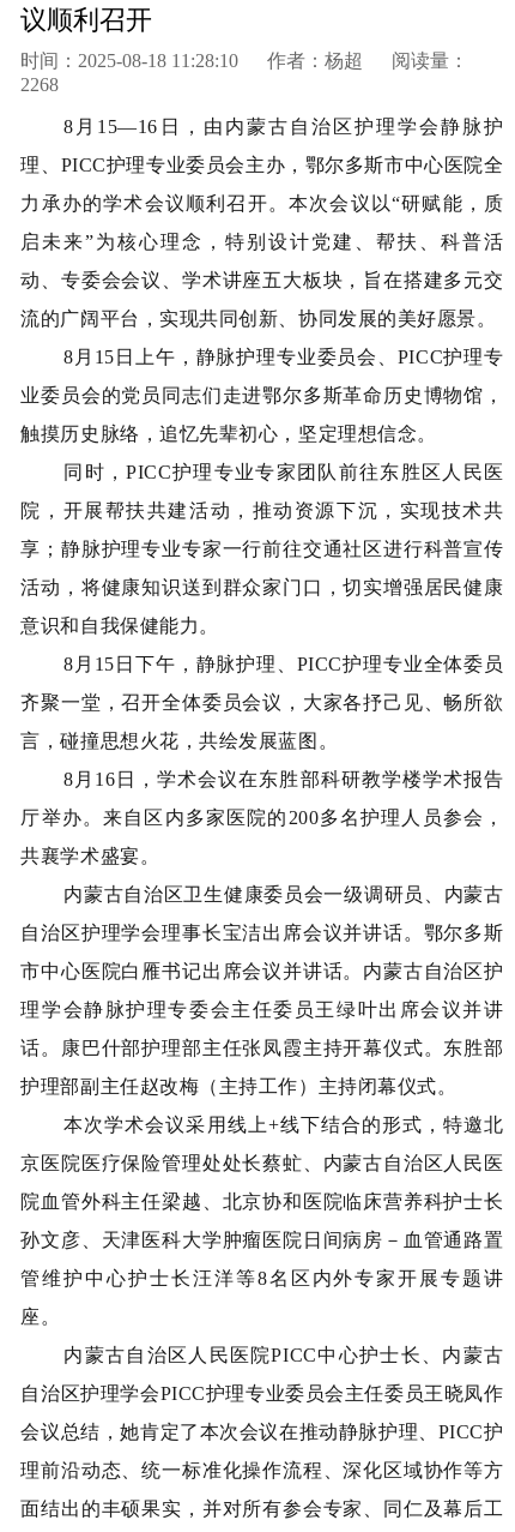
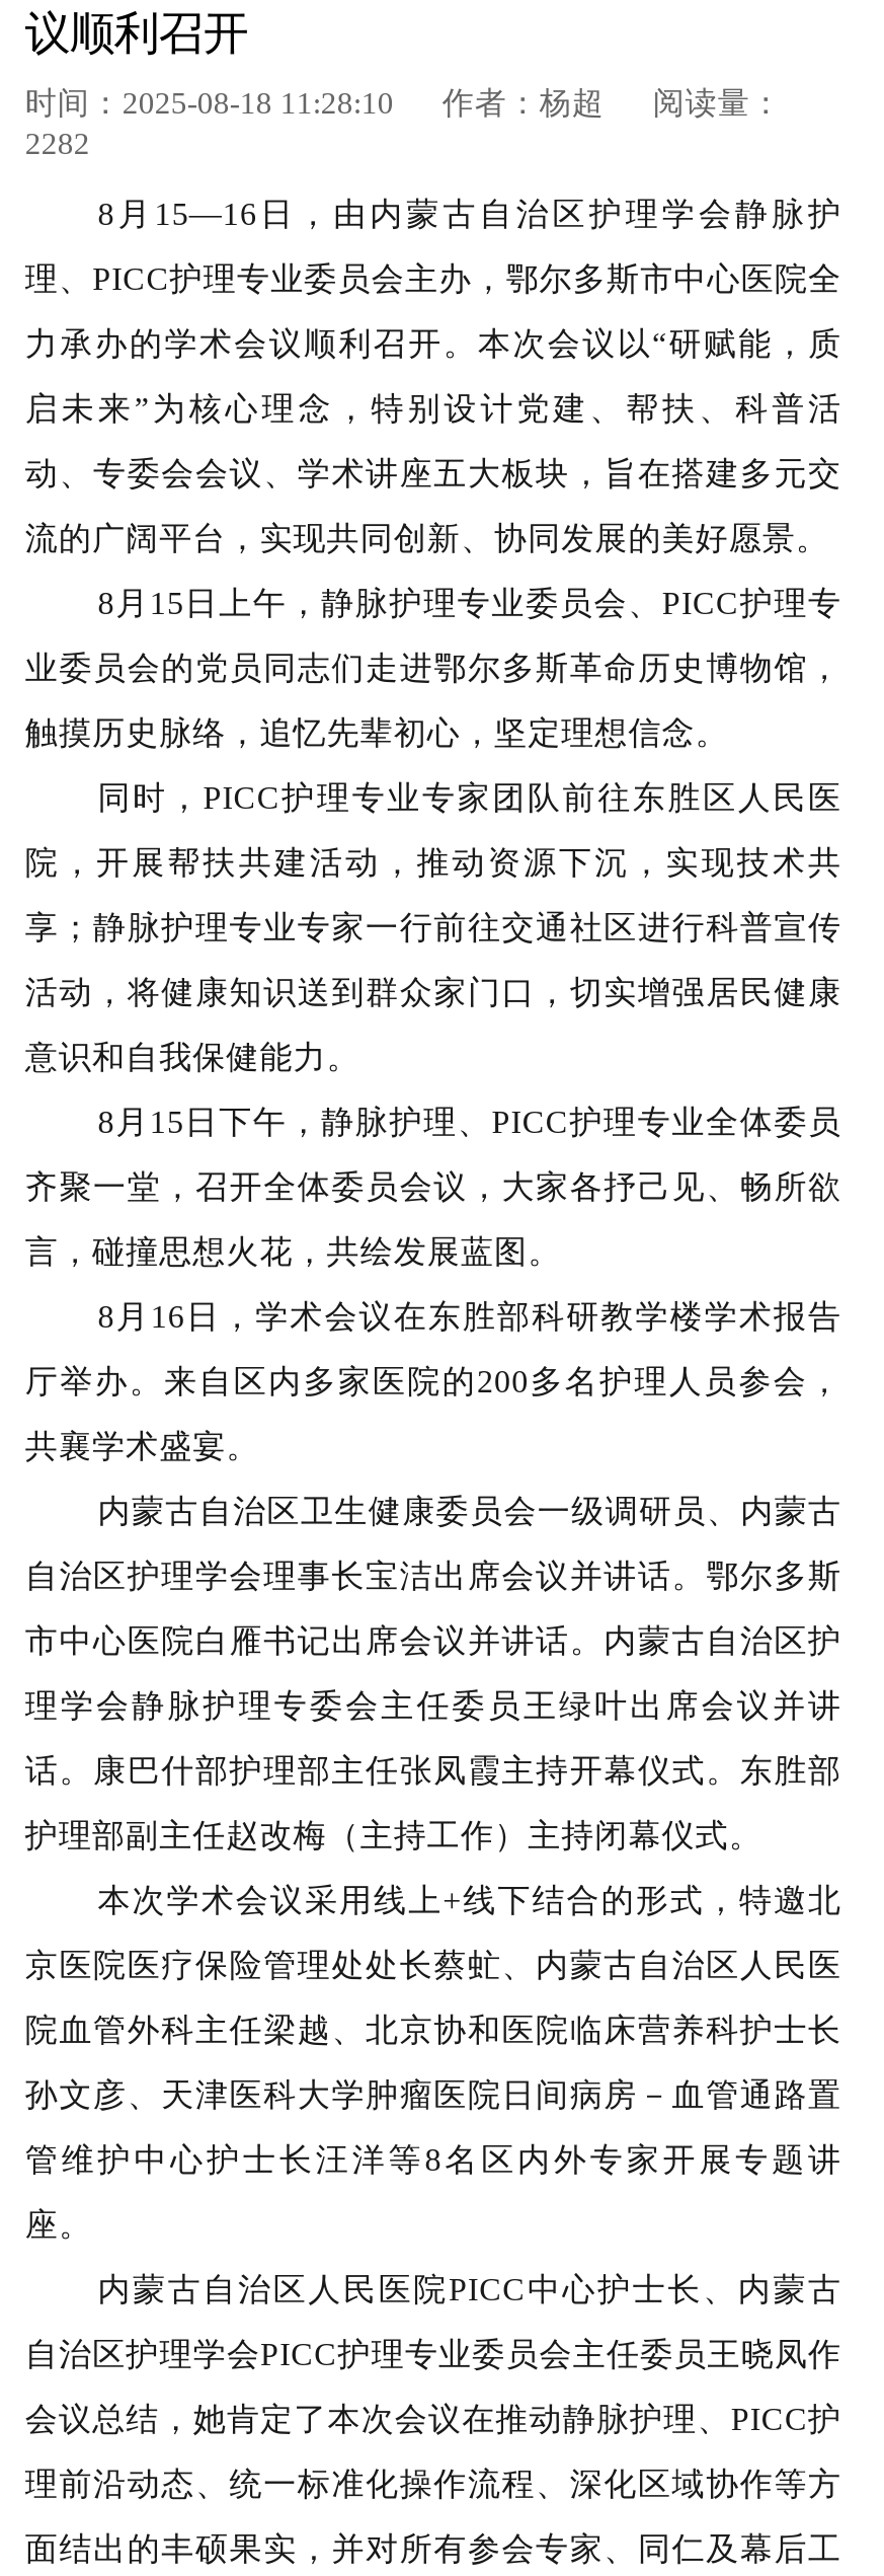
[21,75,59,95] 2268 -> [25,126,90,161] 2282

